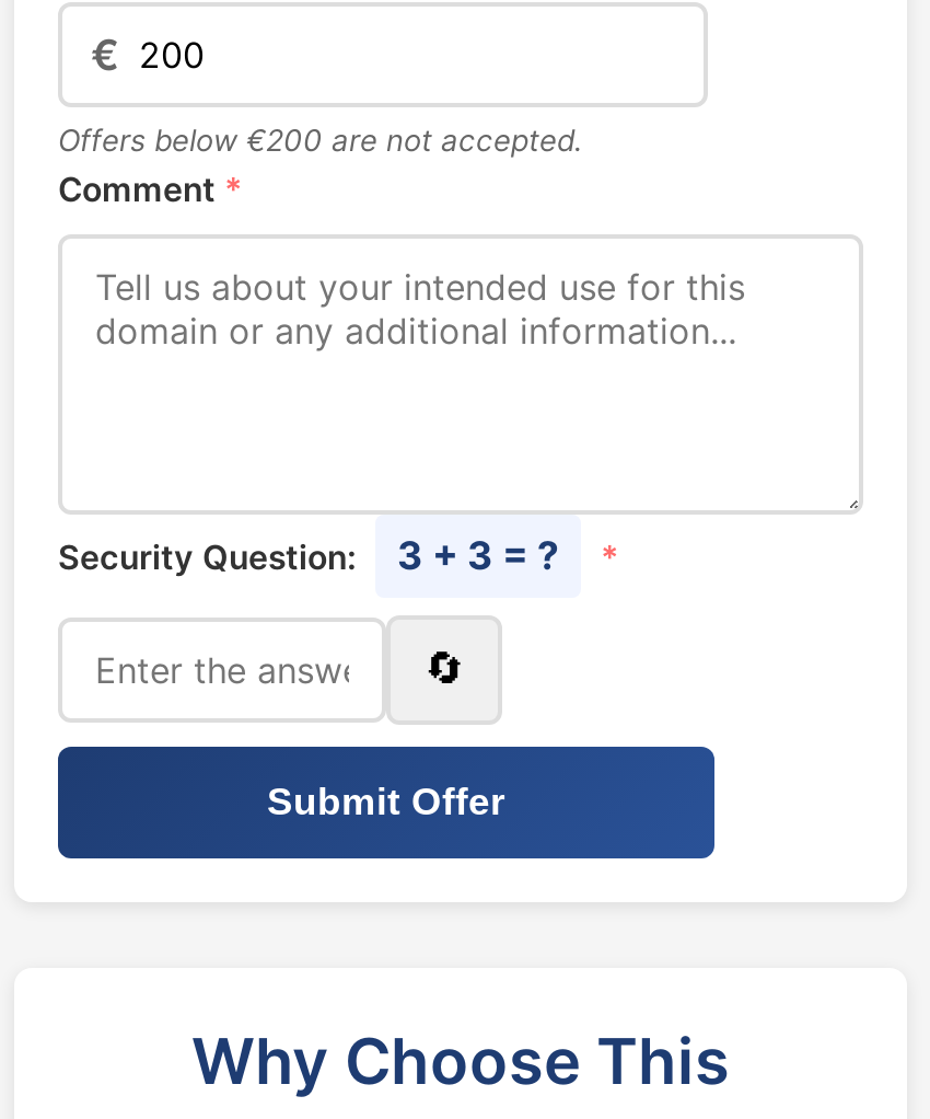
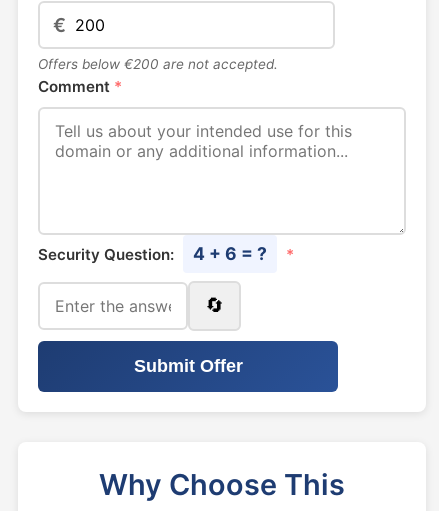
[397,532,559,578] 3 + 3 = ? -> [193,243,267,264] 4 + 6 = ?

